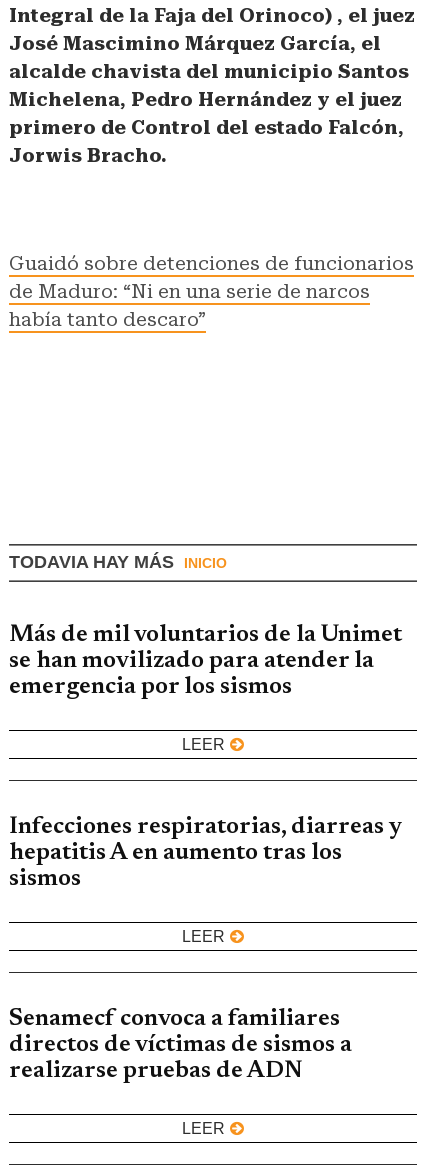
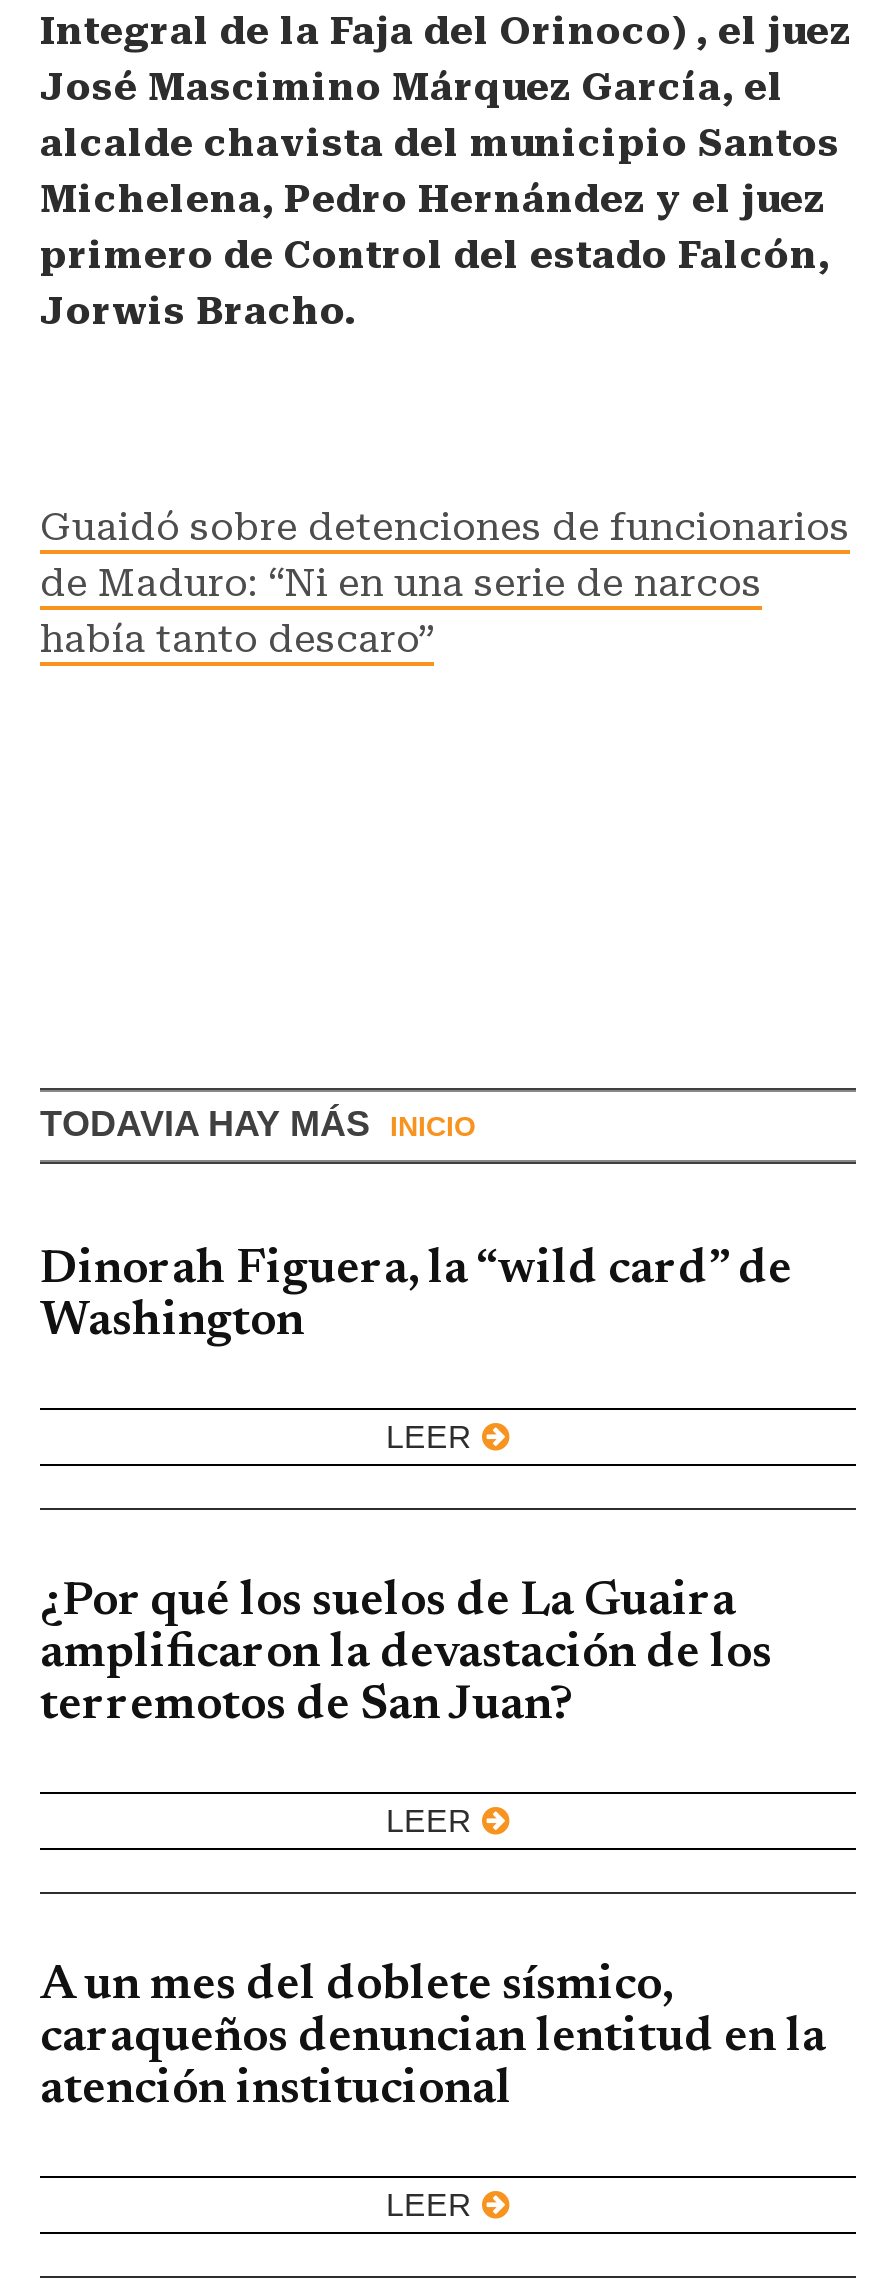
[9,623,402,699] Más de mil voluntarios de la Unimet | se han movilizado para atender la | emergencia por los sismos -> [40,1246,792,1346] Dinorah Figuera, la “wild card” de | Washington
[9,815,402,891] Infecciones respiratorias, diarreas y | hepatitis A en aumento tras los | sismos -> [40,1578,772,1730] ¿Por qué los suelos de La Guaira | amplificaron la devastación de los | terremotos de San Juan?
[9,1007,352,1083] Senamecf convoca a familiares | directos de víctimas de sismos a | realizarse pruebas de ADN -> [40,1962,826,2114] A un mes del doblete sísmico, | caraqueños denuncian lentitud en la | atención institucional

